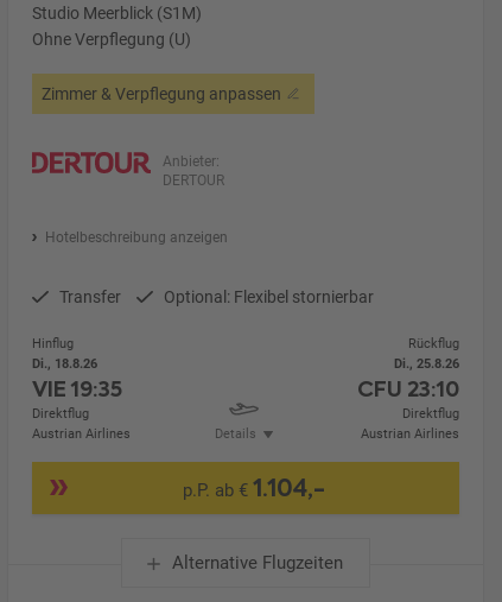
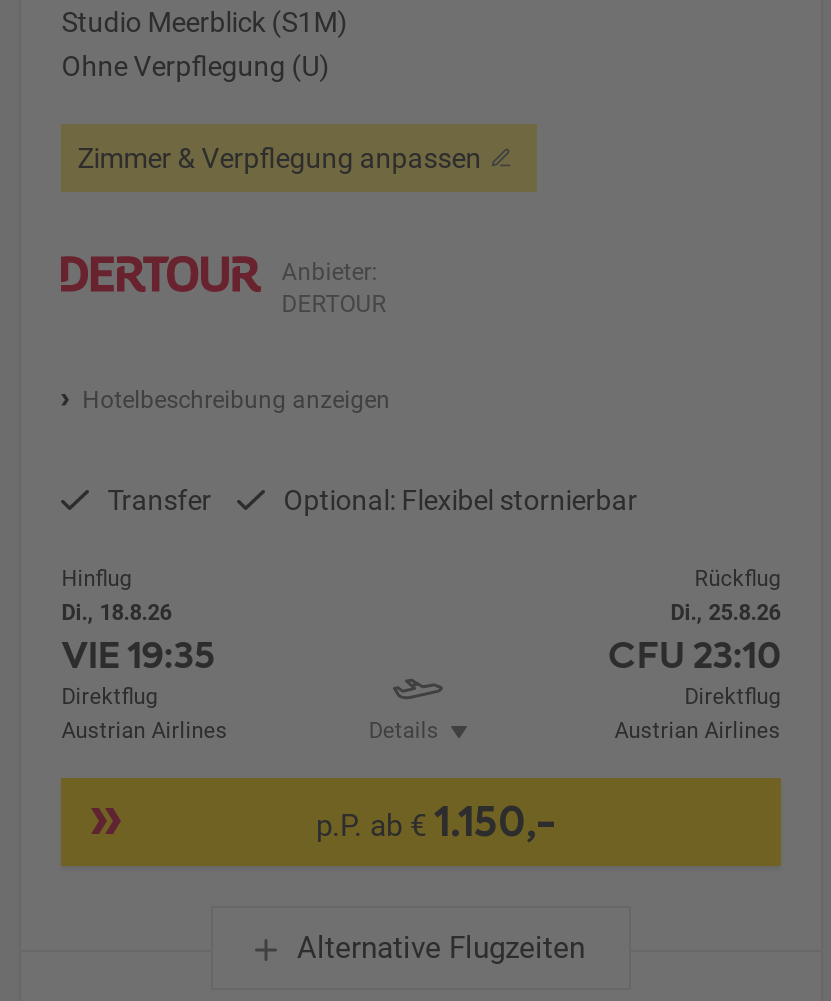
[183,472,326,505] p.P. ab €1.104,- -> [316,794,556,850] p.P. ab €1.150,-

